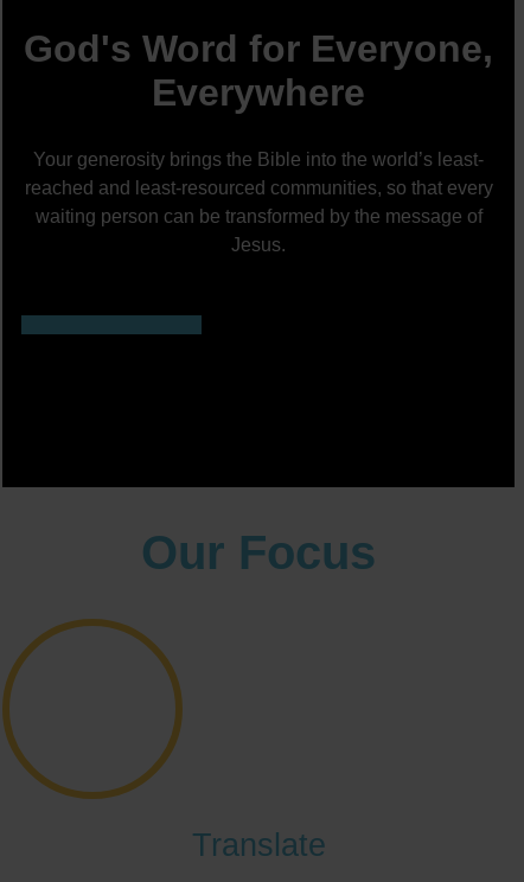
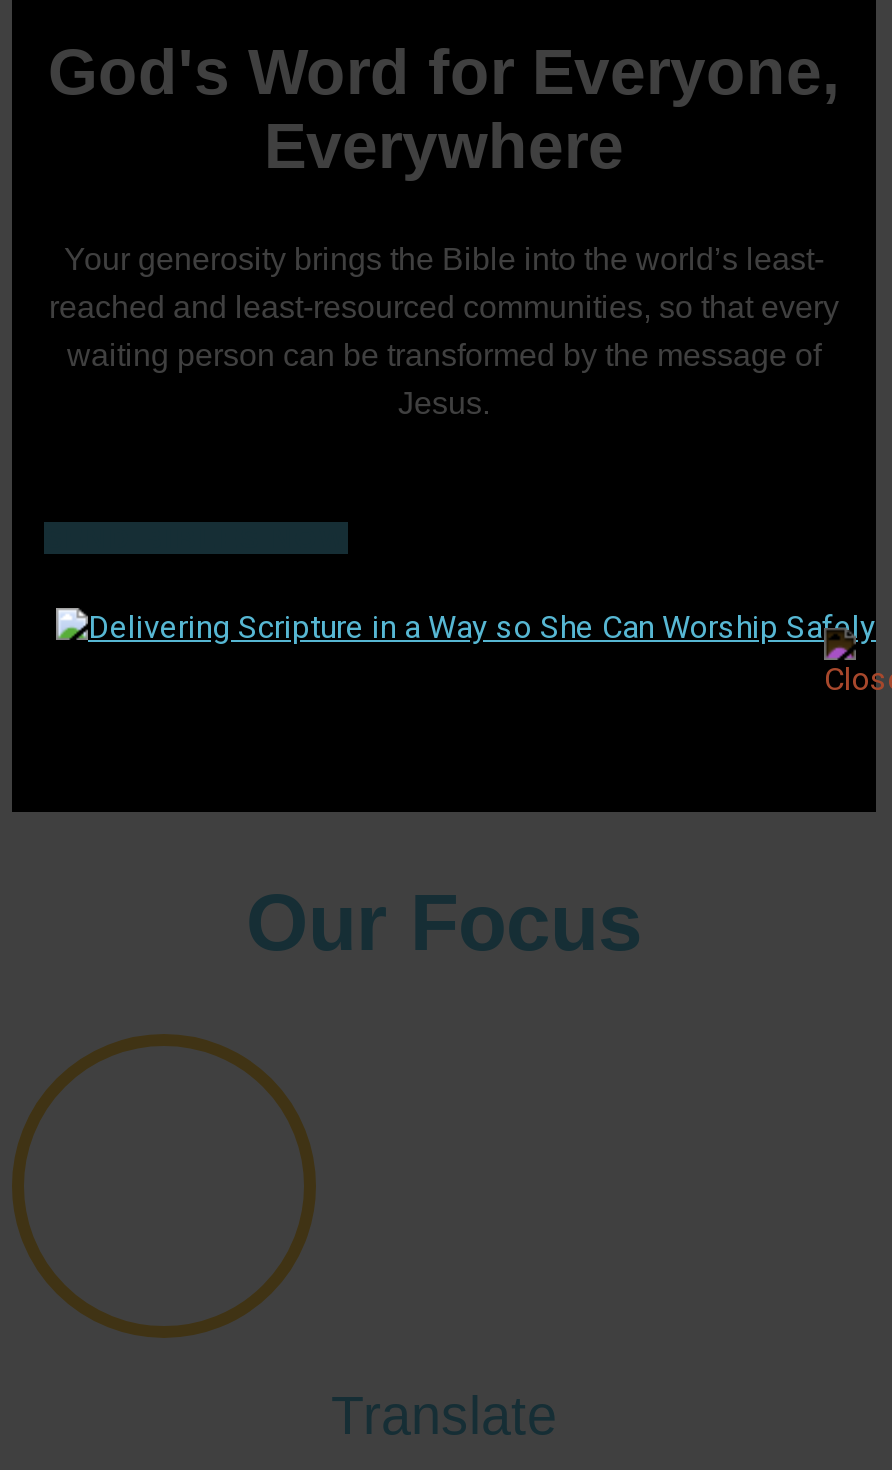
none -> [54,606,886,692] [image]

